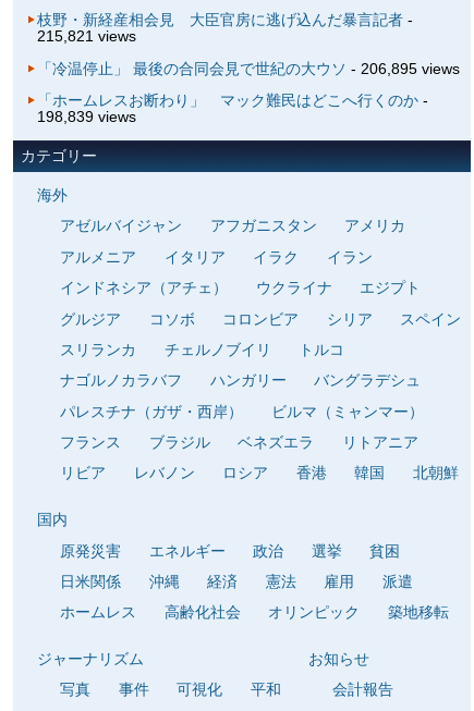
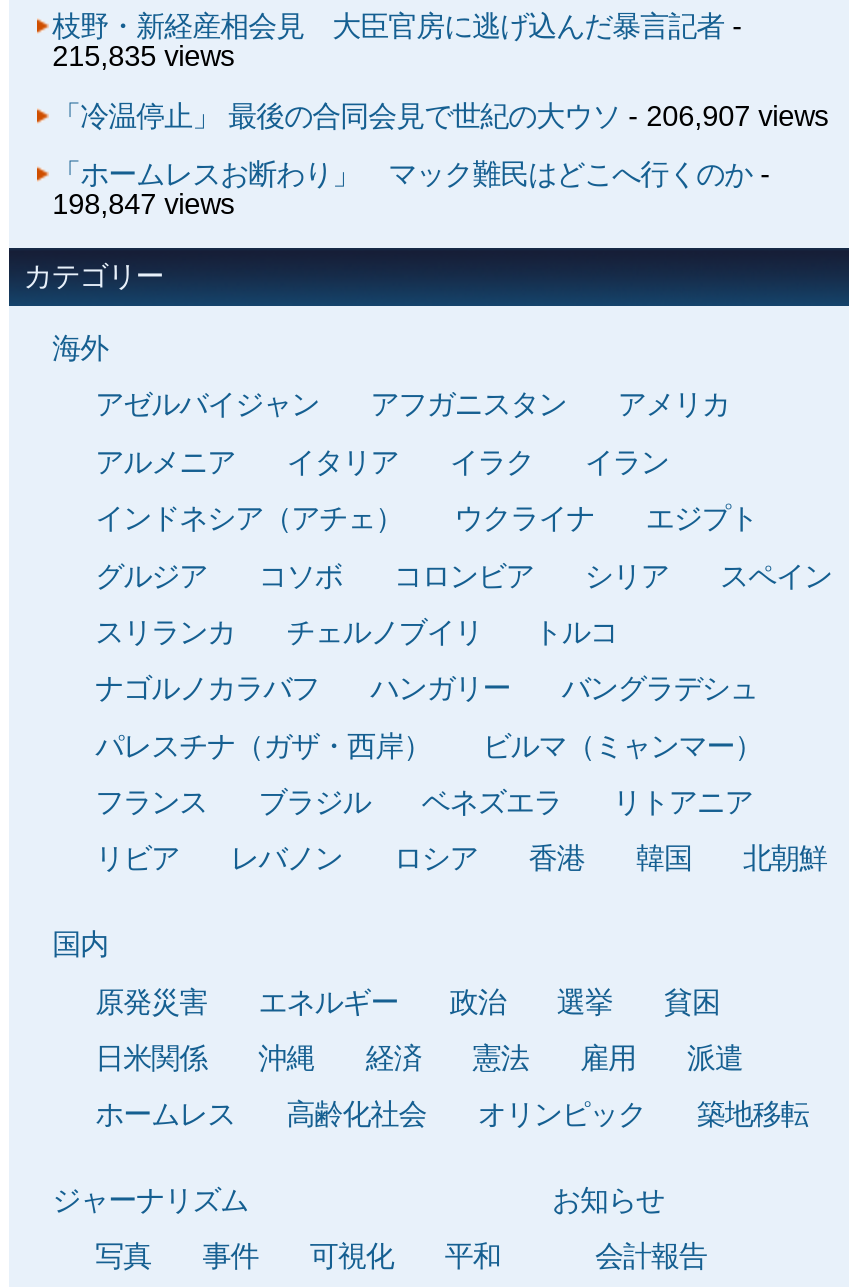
[37,27,136,45] 215,821 views -> [52,40,234,72] 215,835 views
[37,59,459,77] 「冷温停止」 最後の合同会見で世紀の大ウソ- 206,895 views -> [52,99,828,131] 「冷温停止」 最後の合同会見で世紀の大ウソ- 206,907 views
[37,108,136,125] 198,839 views -> [52,188,234,220] 198,847 views

